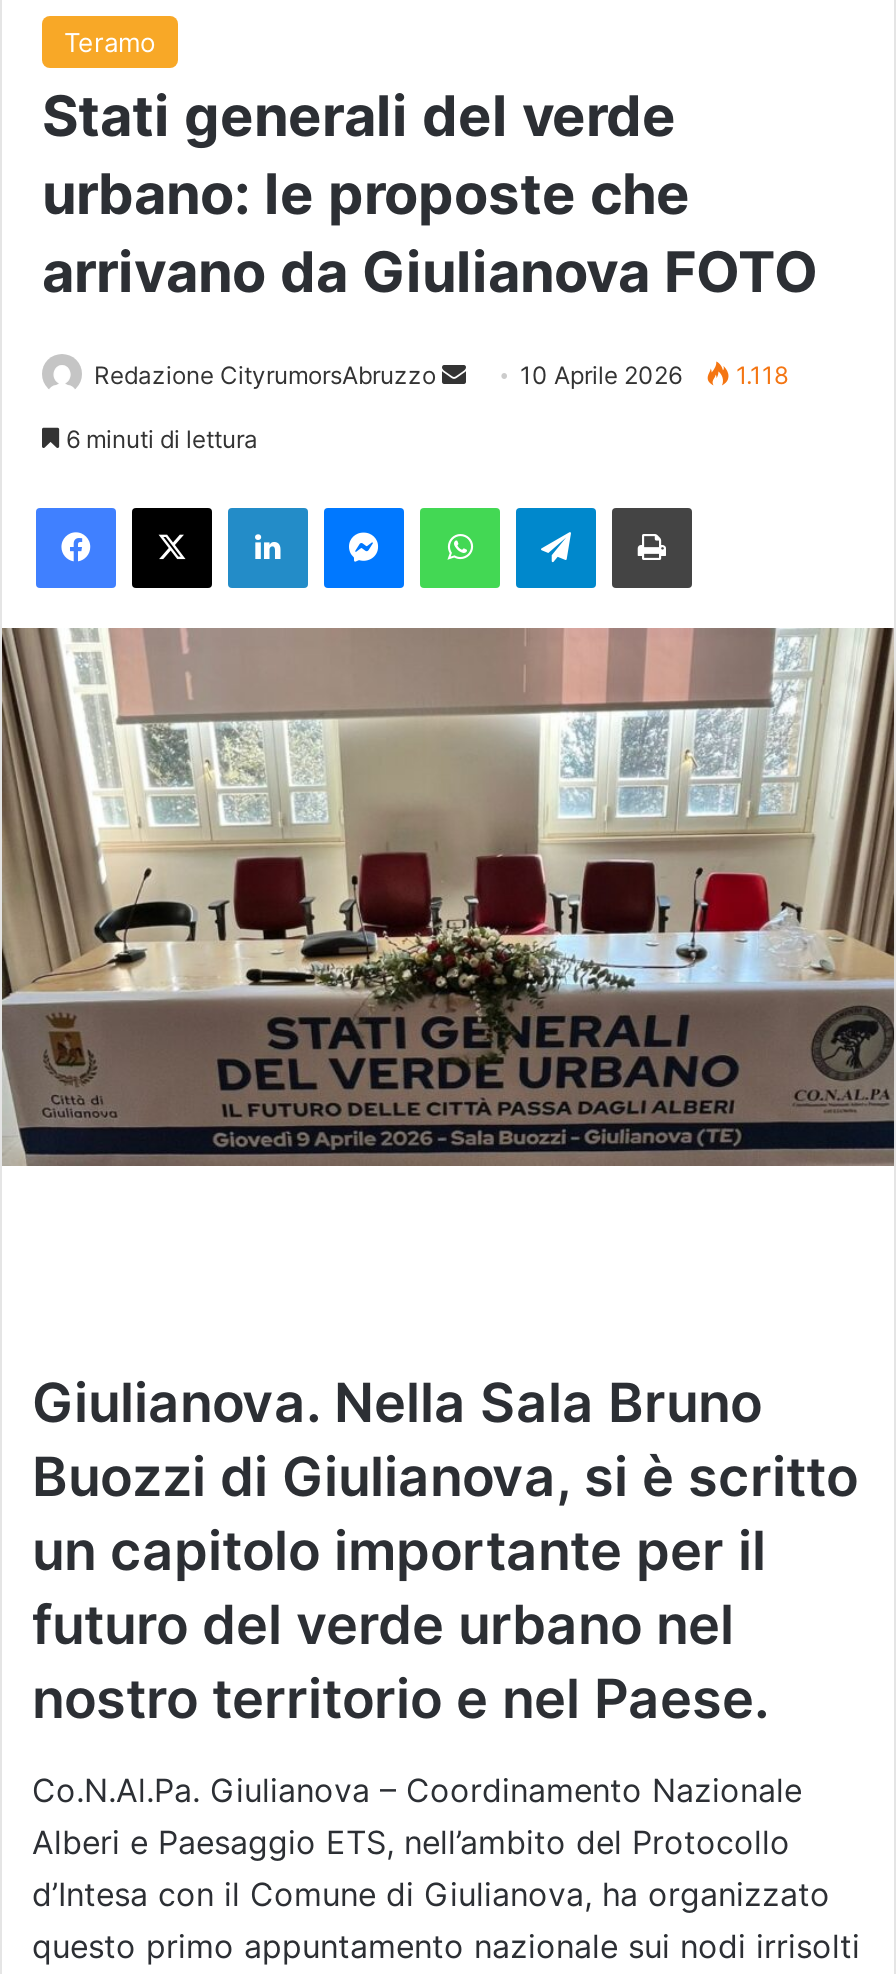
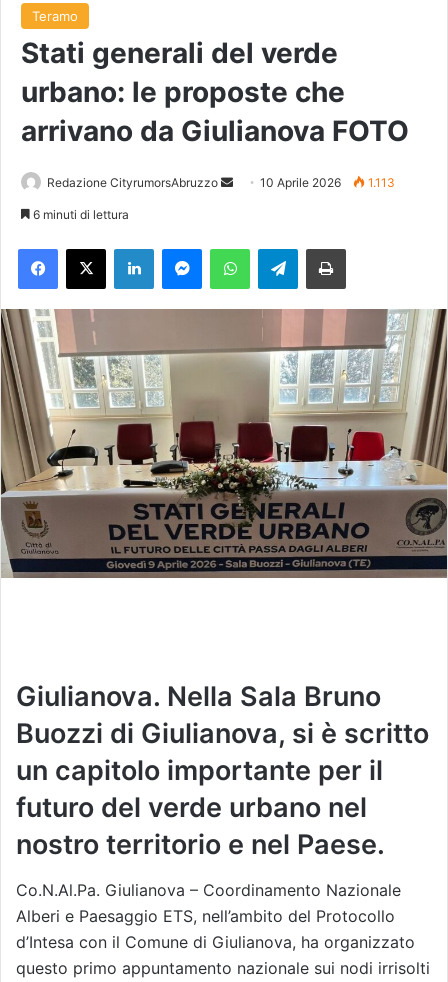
[730,361,788,391] 1.118 -> [365,175,395,190] 1.113

